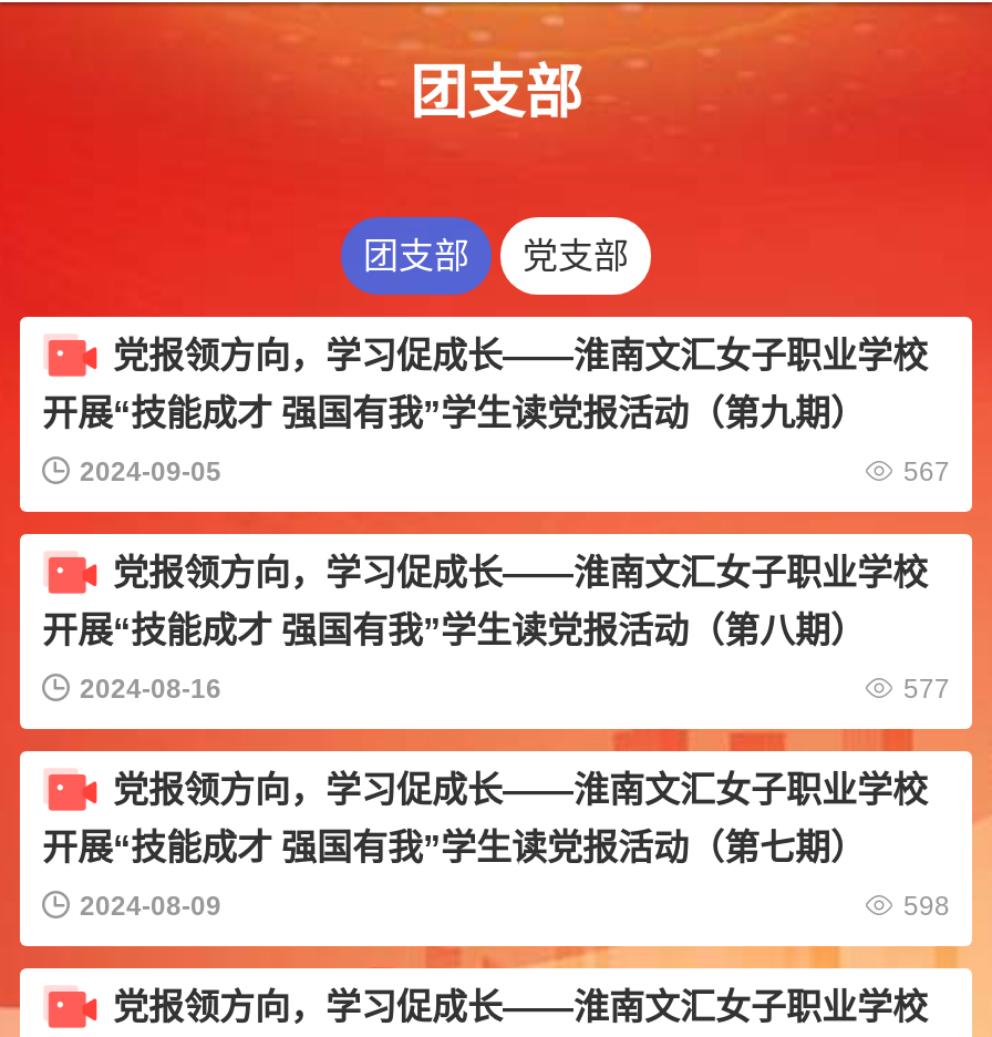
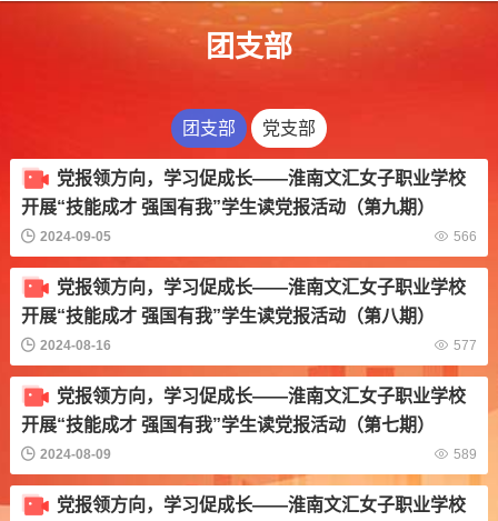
[903,456,950,487] 567 -> [454,229,477,244] 566
[903,890,950,921] 598 -> [454,446,477,462] 589

